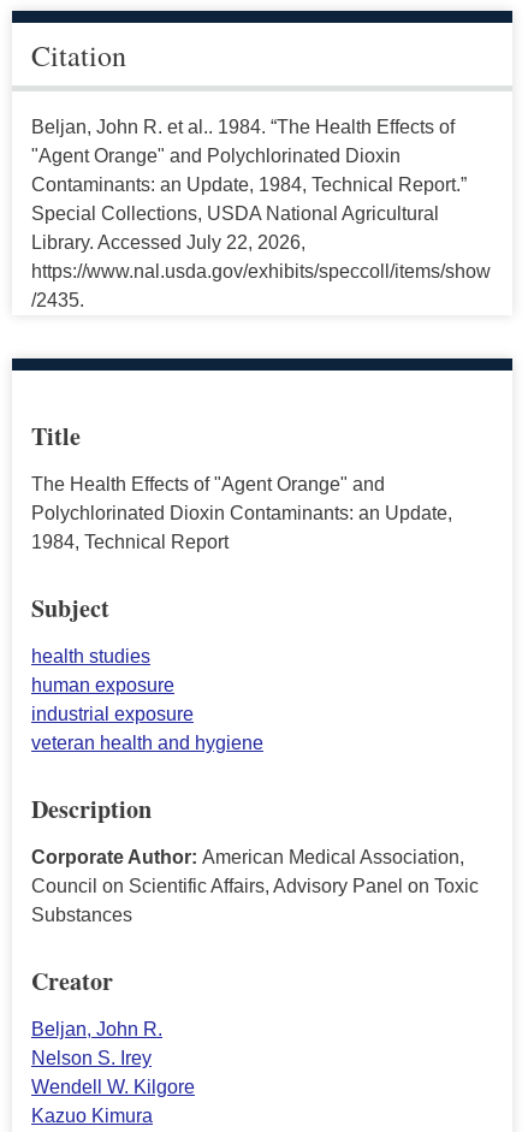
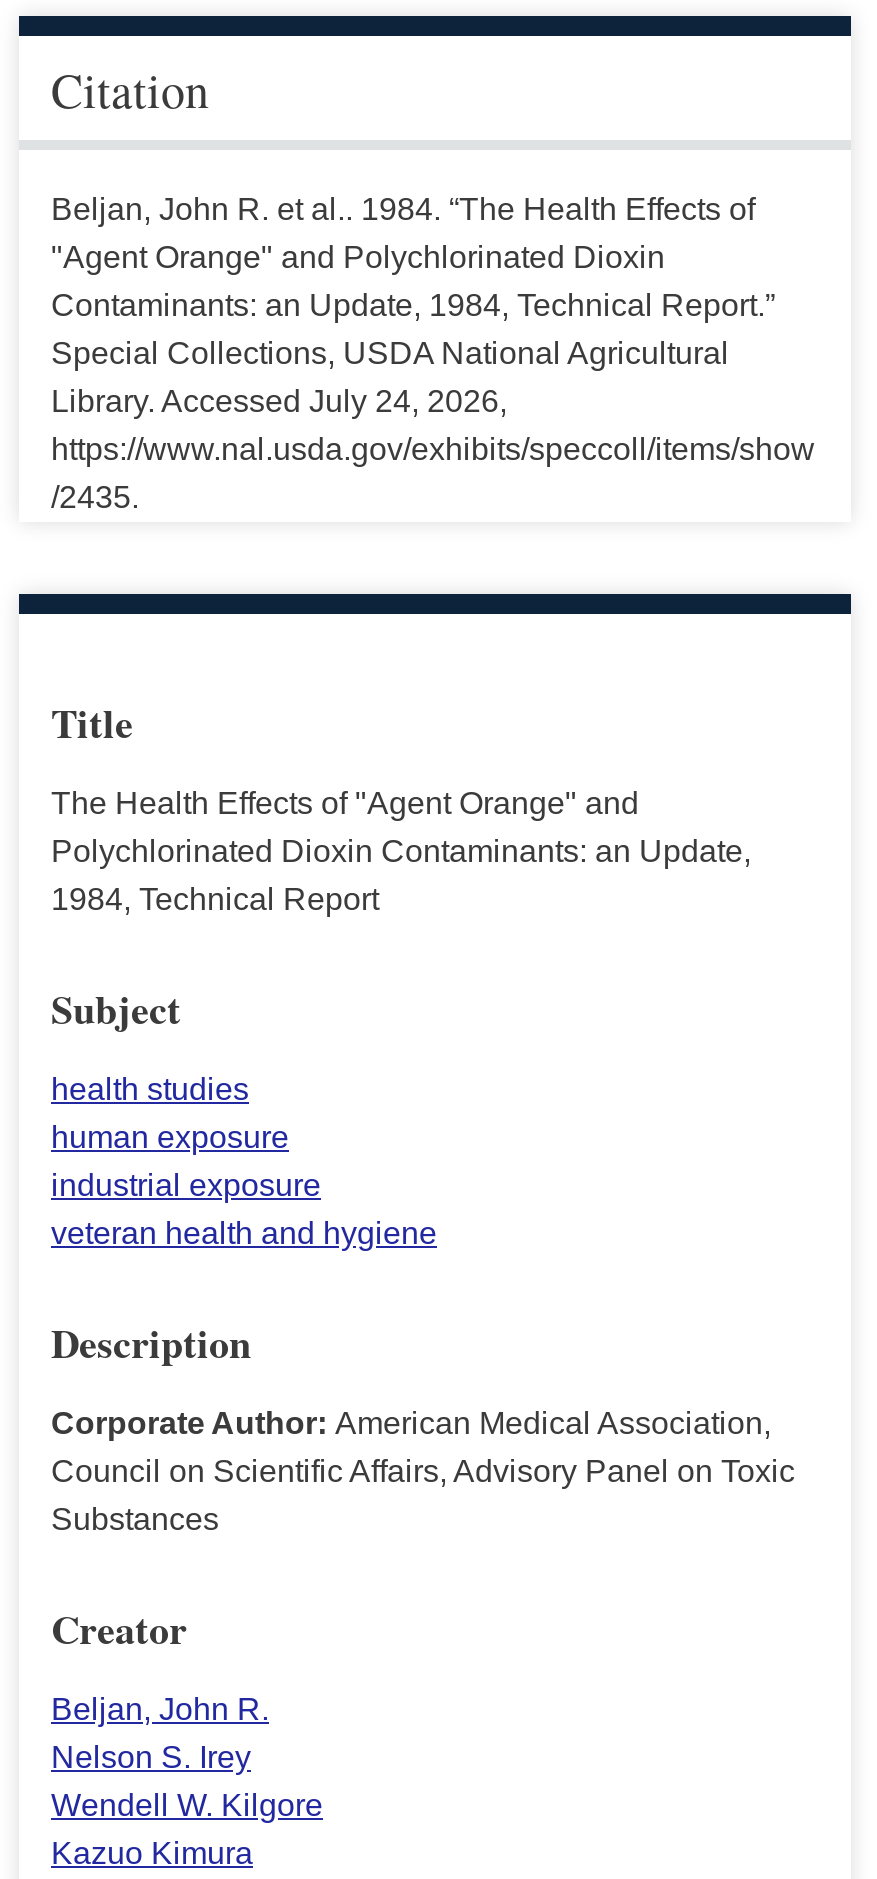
[31,232,305,253] Library. Accessed July 22, 2026, -> [51,384,507,418] Library. Accessed July 24, 2026,

